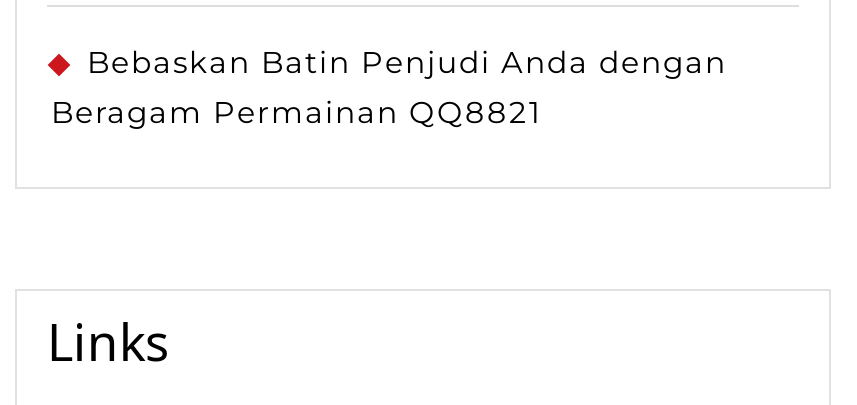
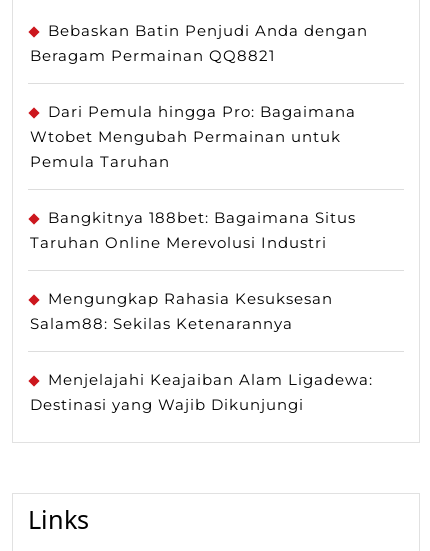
none -> [30,102,373,414] Dari Pemula hingga Pro: Bagaimana | Wtobet Mengubah Permainan untuk | Pemula Taruhan | Bangkitnya 188bet: Bagaimana Situs | Taruhan Online Merevolusi Industri | Mengungkap Rahasia Kesuksesan | Salam88: Sekilas Ketenarannya | Menjelajahi Keajaiban Alam Ligadewa: | Destinasi yang Wajib Dikunjungi

